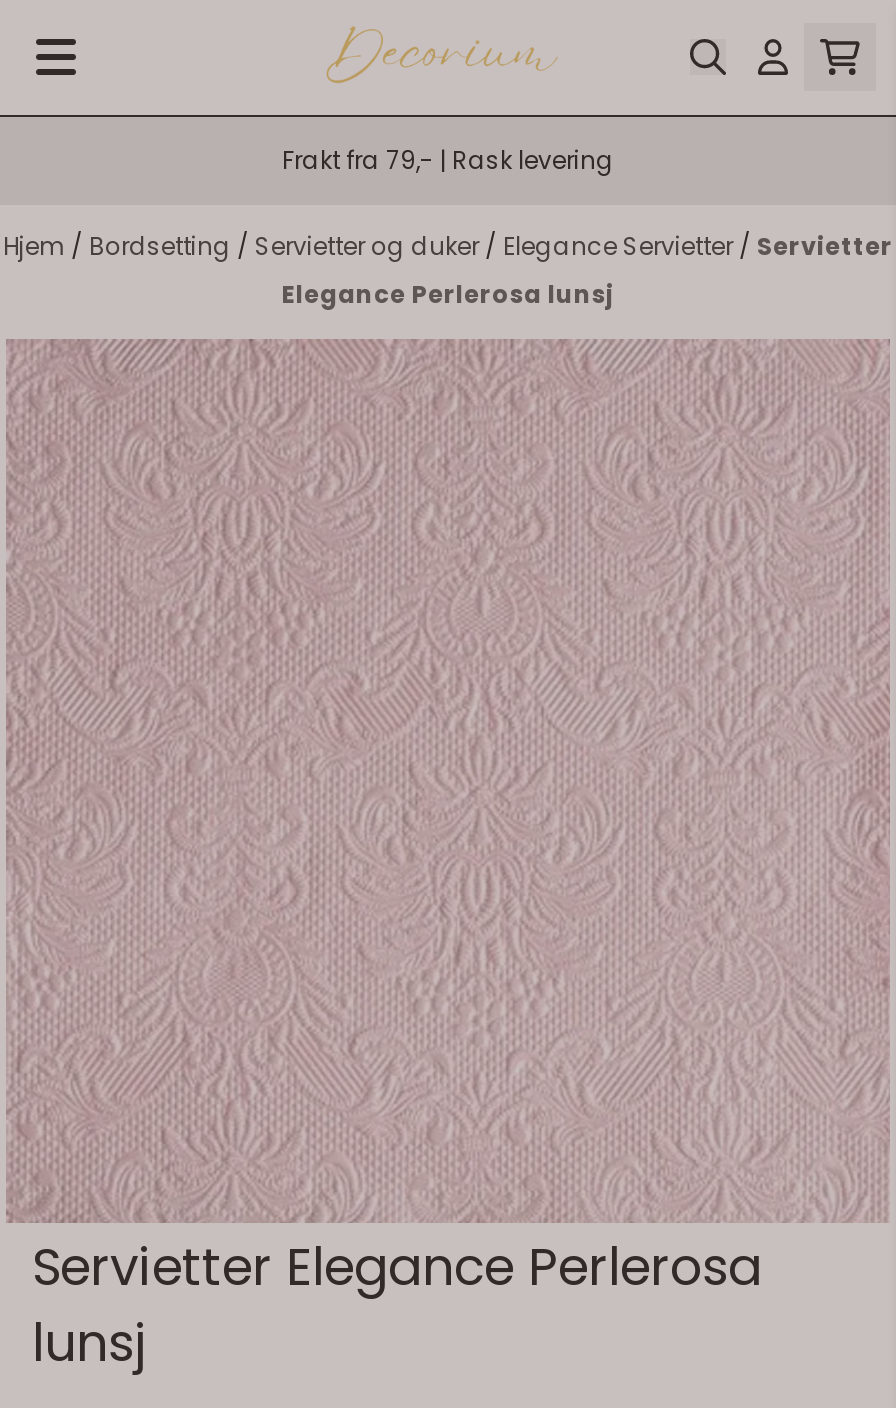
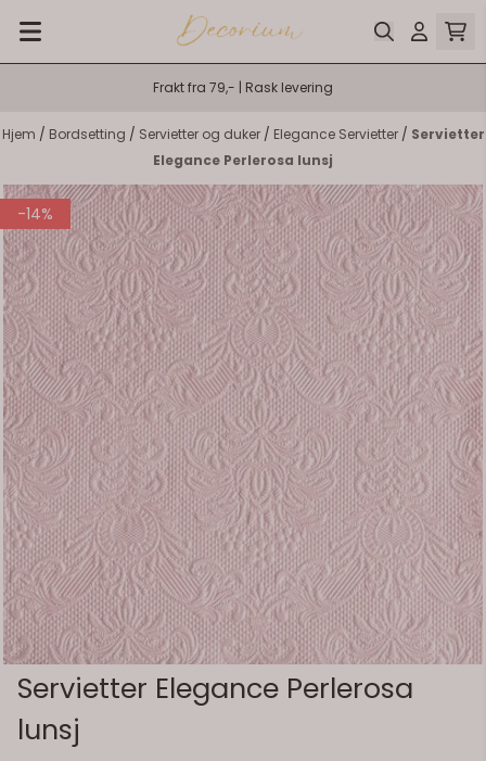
none -> [17,203,53,225] -14%

